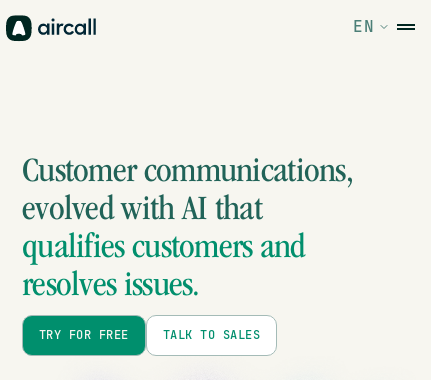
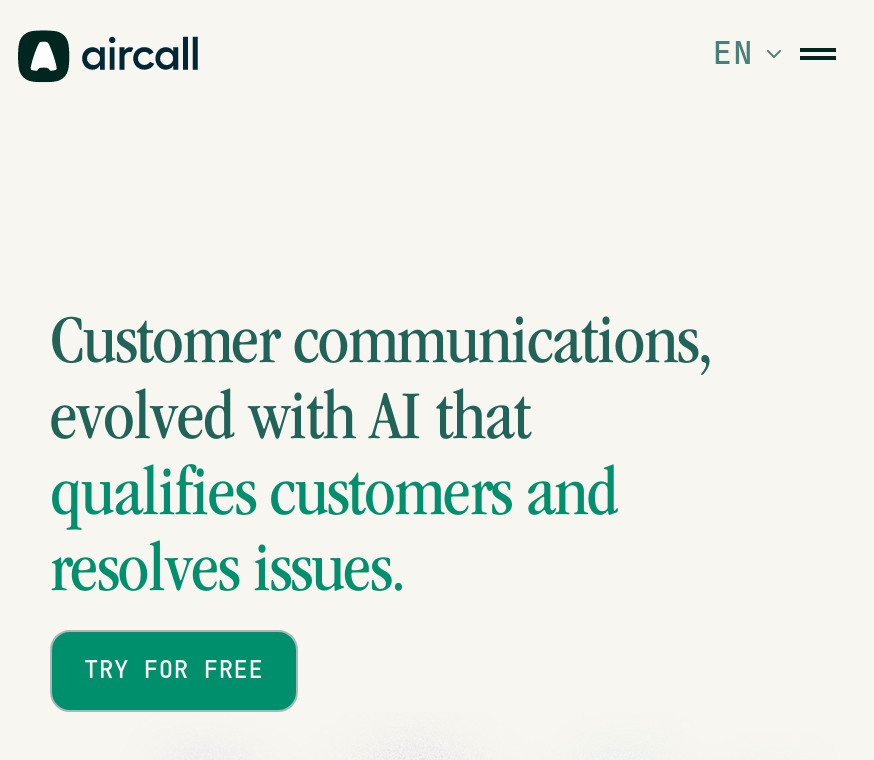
[163,327,260,343] TALK TO SALES -> none

